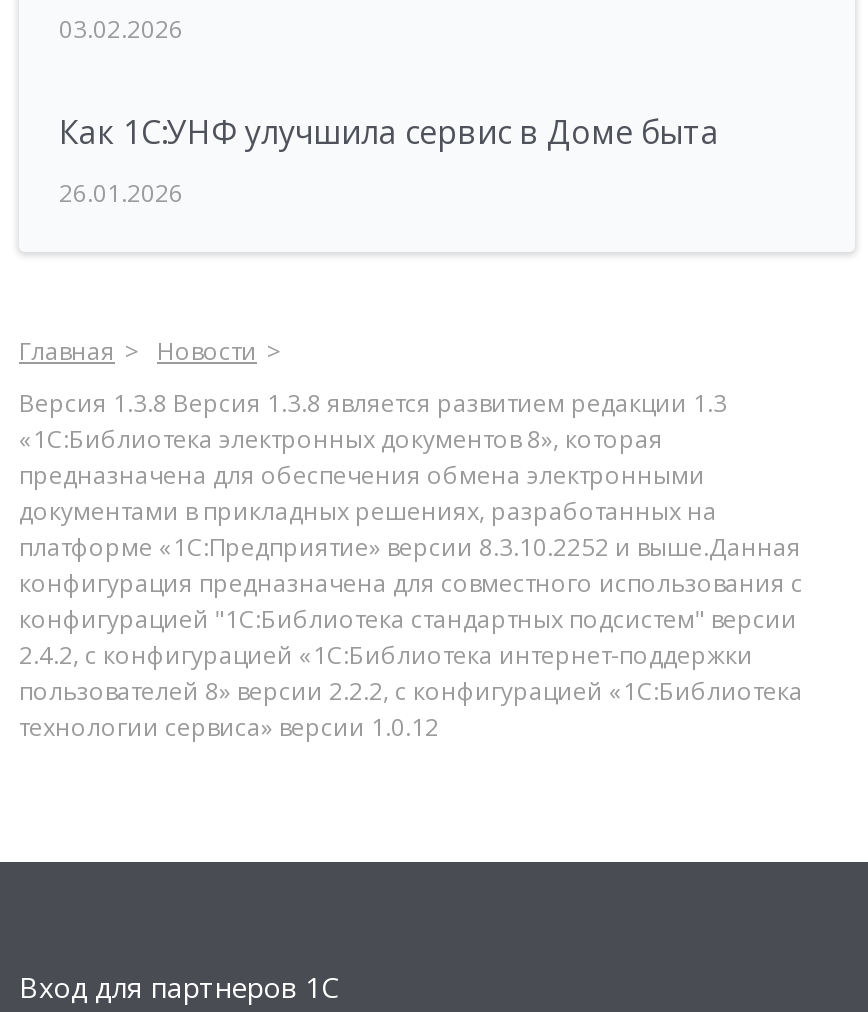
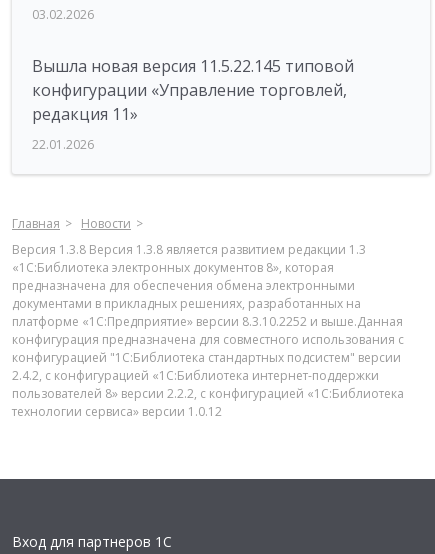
[59,110,719,154] Как 1С:УНФ улучшила сервис в Доме быта -> [32,55,354,125] Вышла новая версия 11.5.22.145 типовой | конфигурации «Управление торговлей, | редакция 11»
[59,176,183,210] 26.01.2026 -> [32,136,94,153] 22.01.2026

